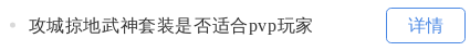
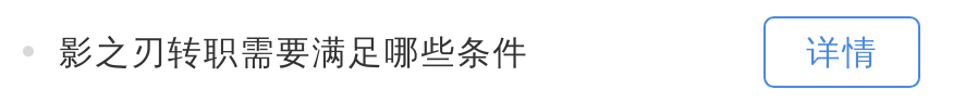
[28,16,314,35] 攻城掠地武神套装是否适合pvp玩家 -> [59,33,529,70] 影之刃转职需要满足哪些条件

